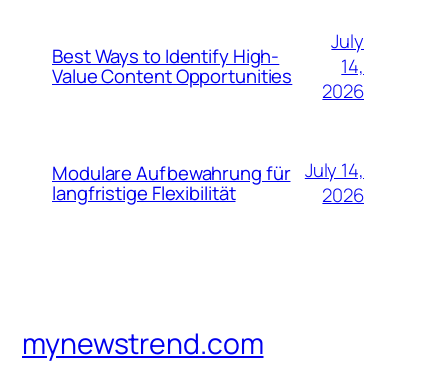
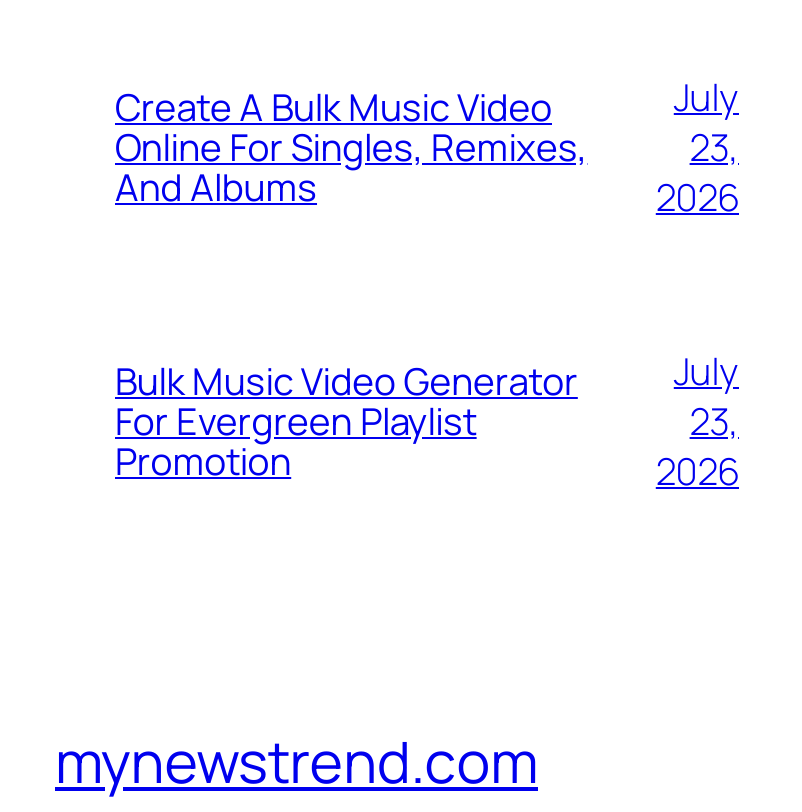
[52,43,292,89] Best Ways to Identify High- | Value Content Opportunities -> [115,82,587,214] Create A Bulk Music Video | Online For Singles, Remixes, | And Albums
[341,53,364,79] 14, -> [690,121,739,173] 23,
[52,160,290,206] Modulare Aufbewahrung für | langfristige Flexibilität -> [115,356,578,488] Bulk Music Video Generator | For Evergreen Playlist | Promotion
[305,157,364,183] July 14, -> [674,345,739,447] July | 23,

